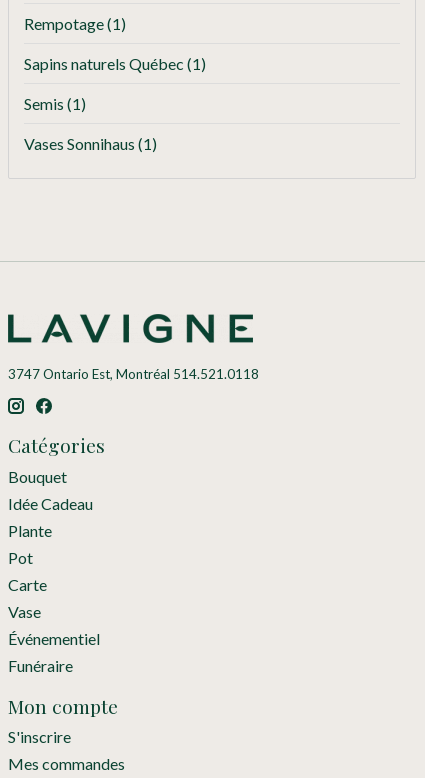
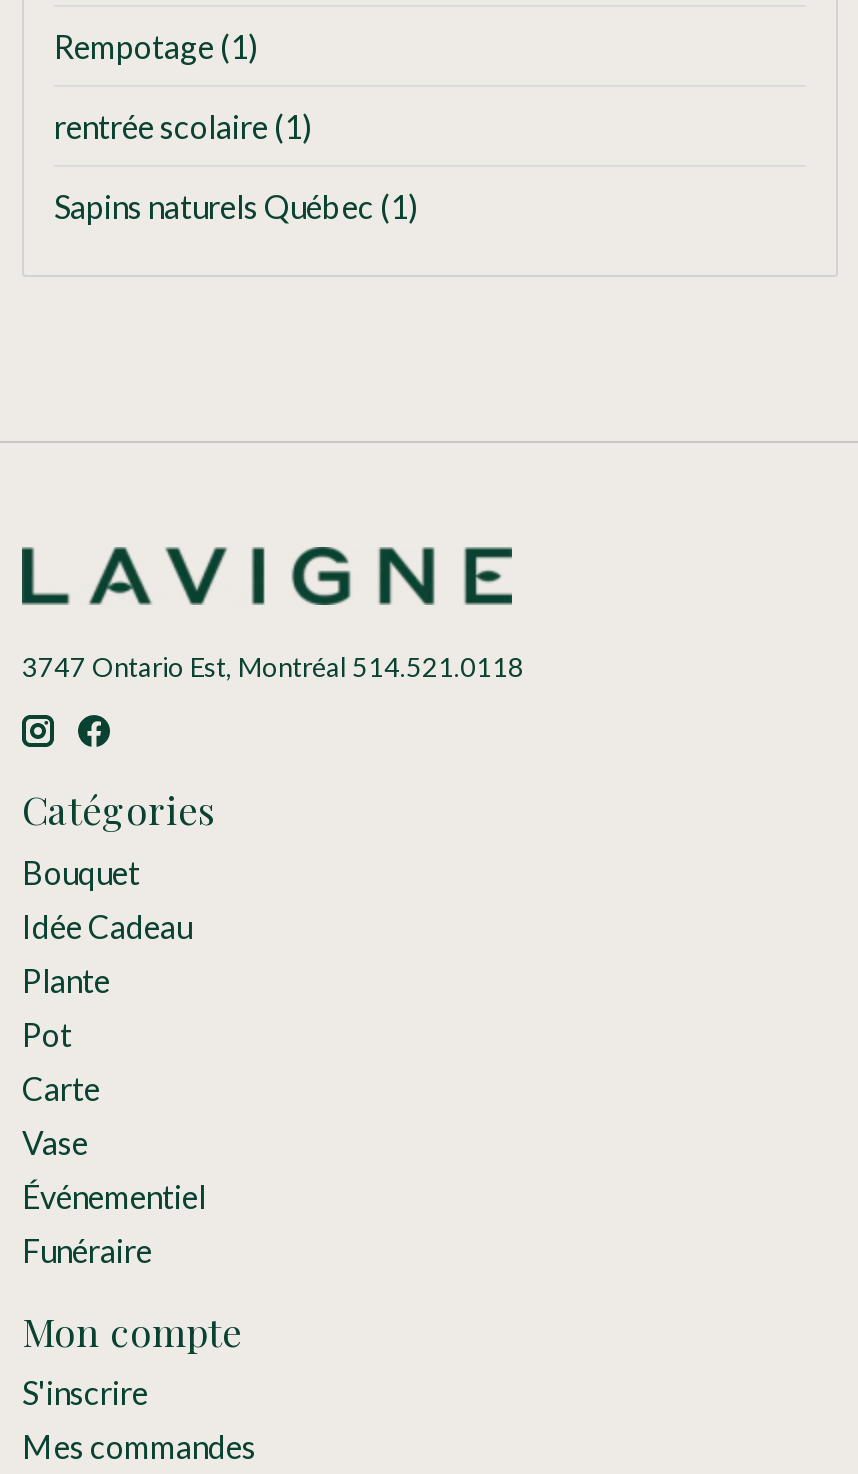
none -> [54,106,312,144] rentrée scolaire (1)
moved [24,53,206,72] -> [54,186,418,224]: Sapins naturels Québec (1)
[24,93,157,152] Semis (1) | Vases Sonnihaus (1) -> none

